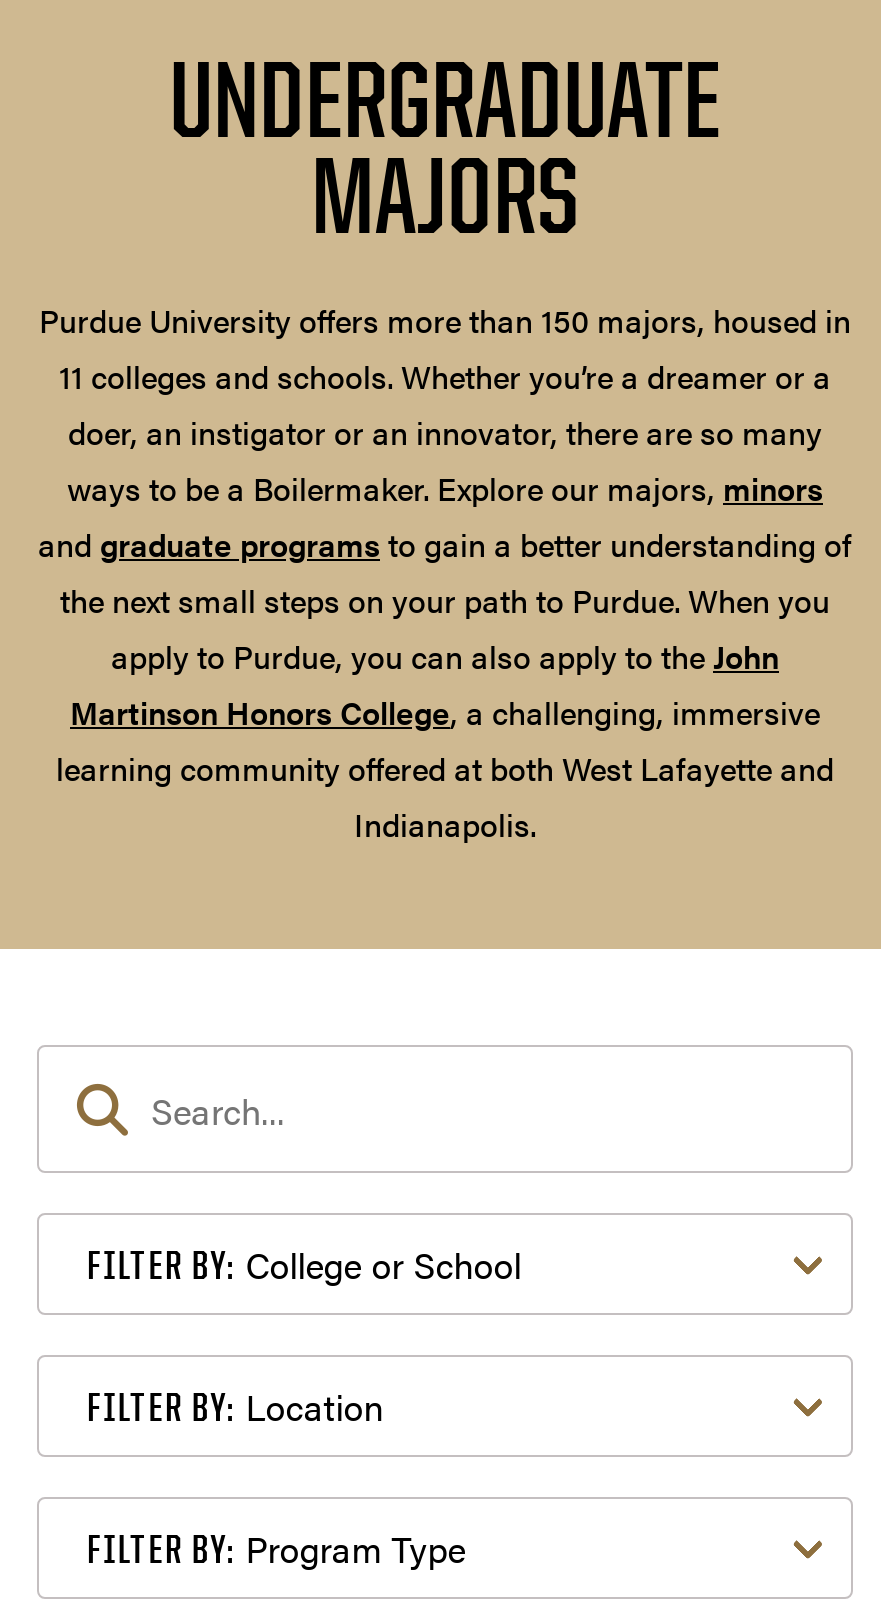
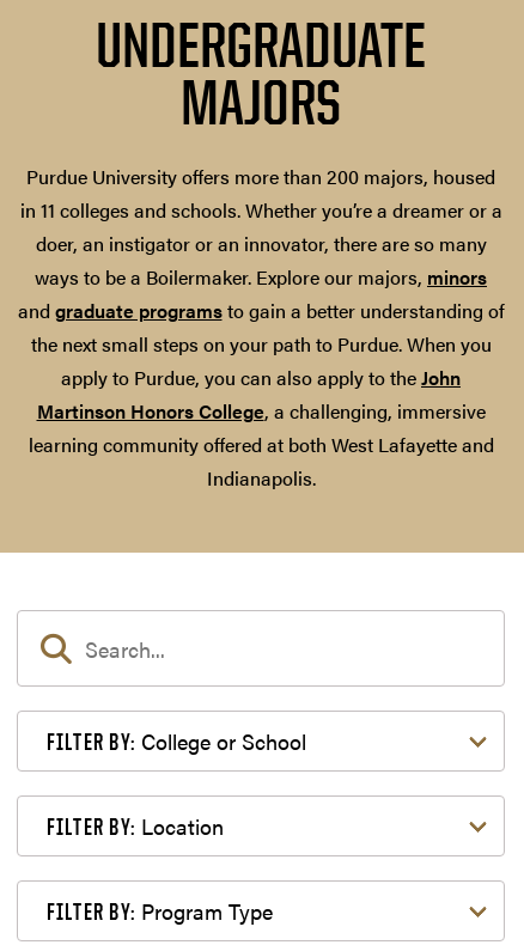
[39,297,851,399] Purdue University offers more than 150 majors, housed in | 11 colleges and schools. Whether you’re a dreamer or a -> [20,163,502,224] Purdue University offers more than 200 majors, housed | in 11 colleges and schools. Whether you’re a dreamer or a

